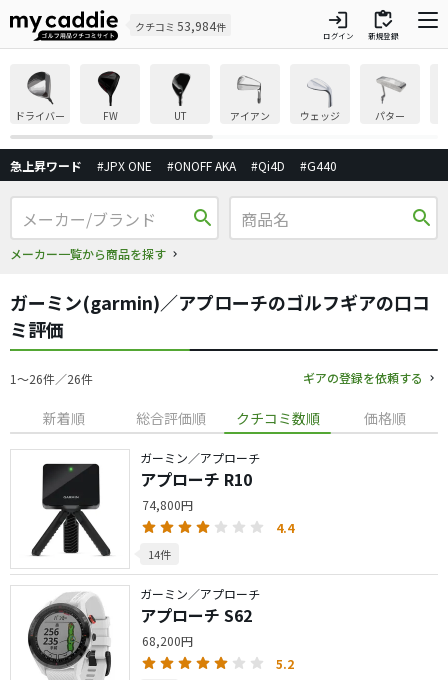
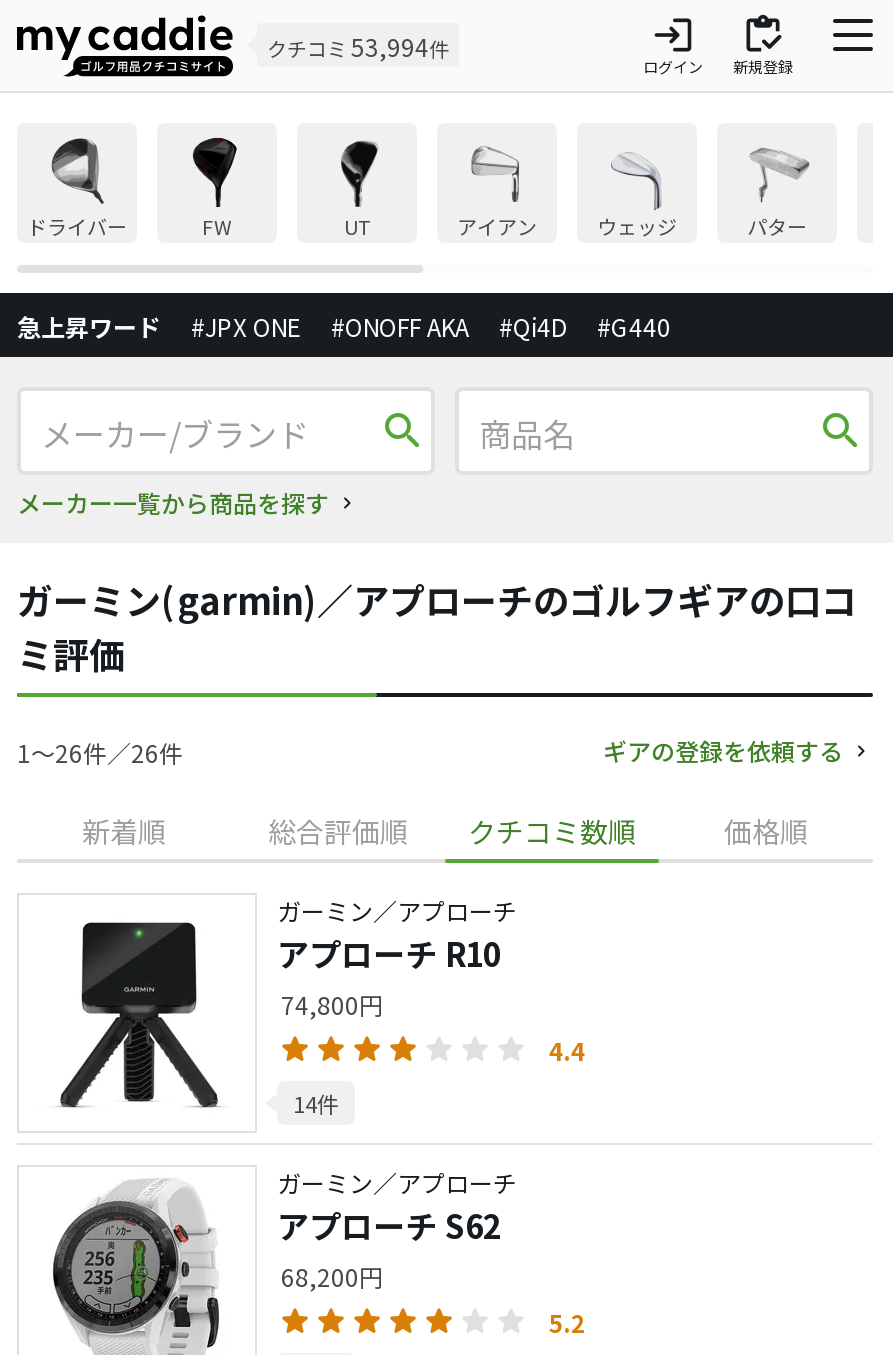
[135,17,226,34] クチコミ53,984件 -> [267,29,449,63] クチコミ53,994件

